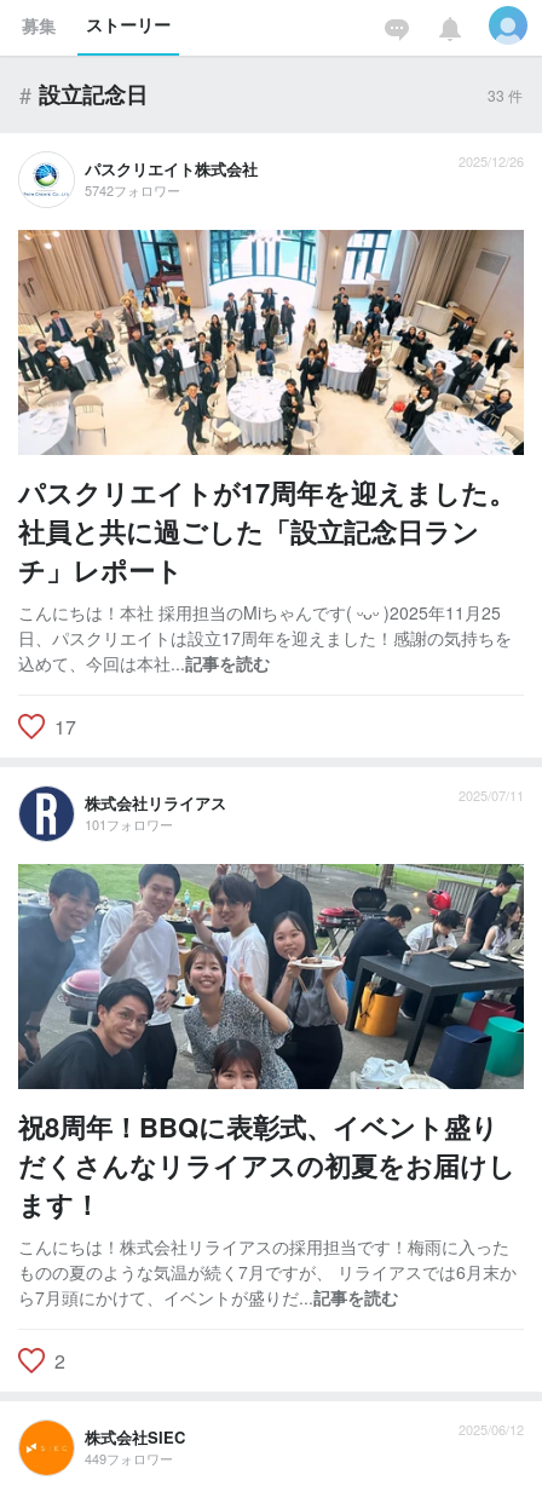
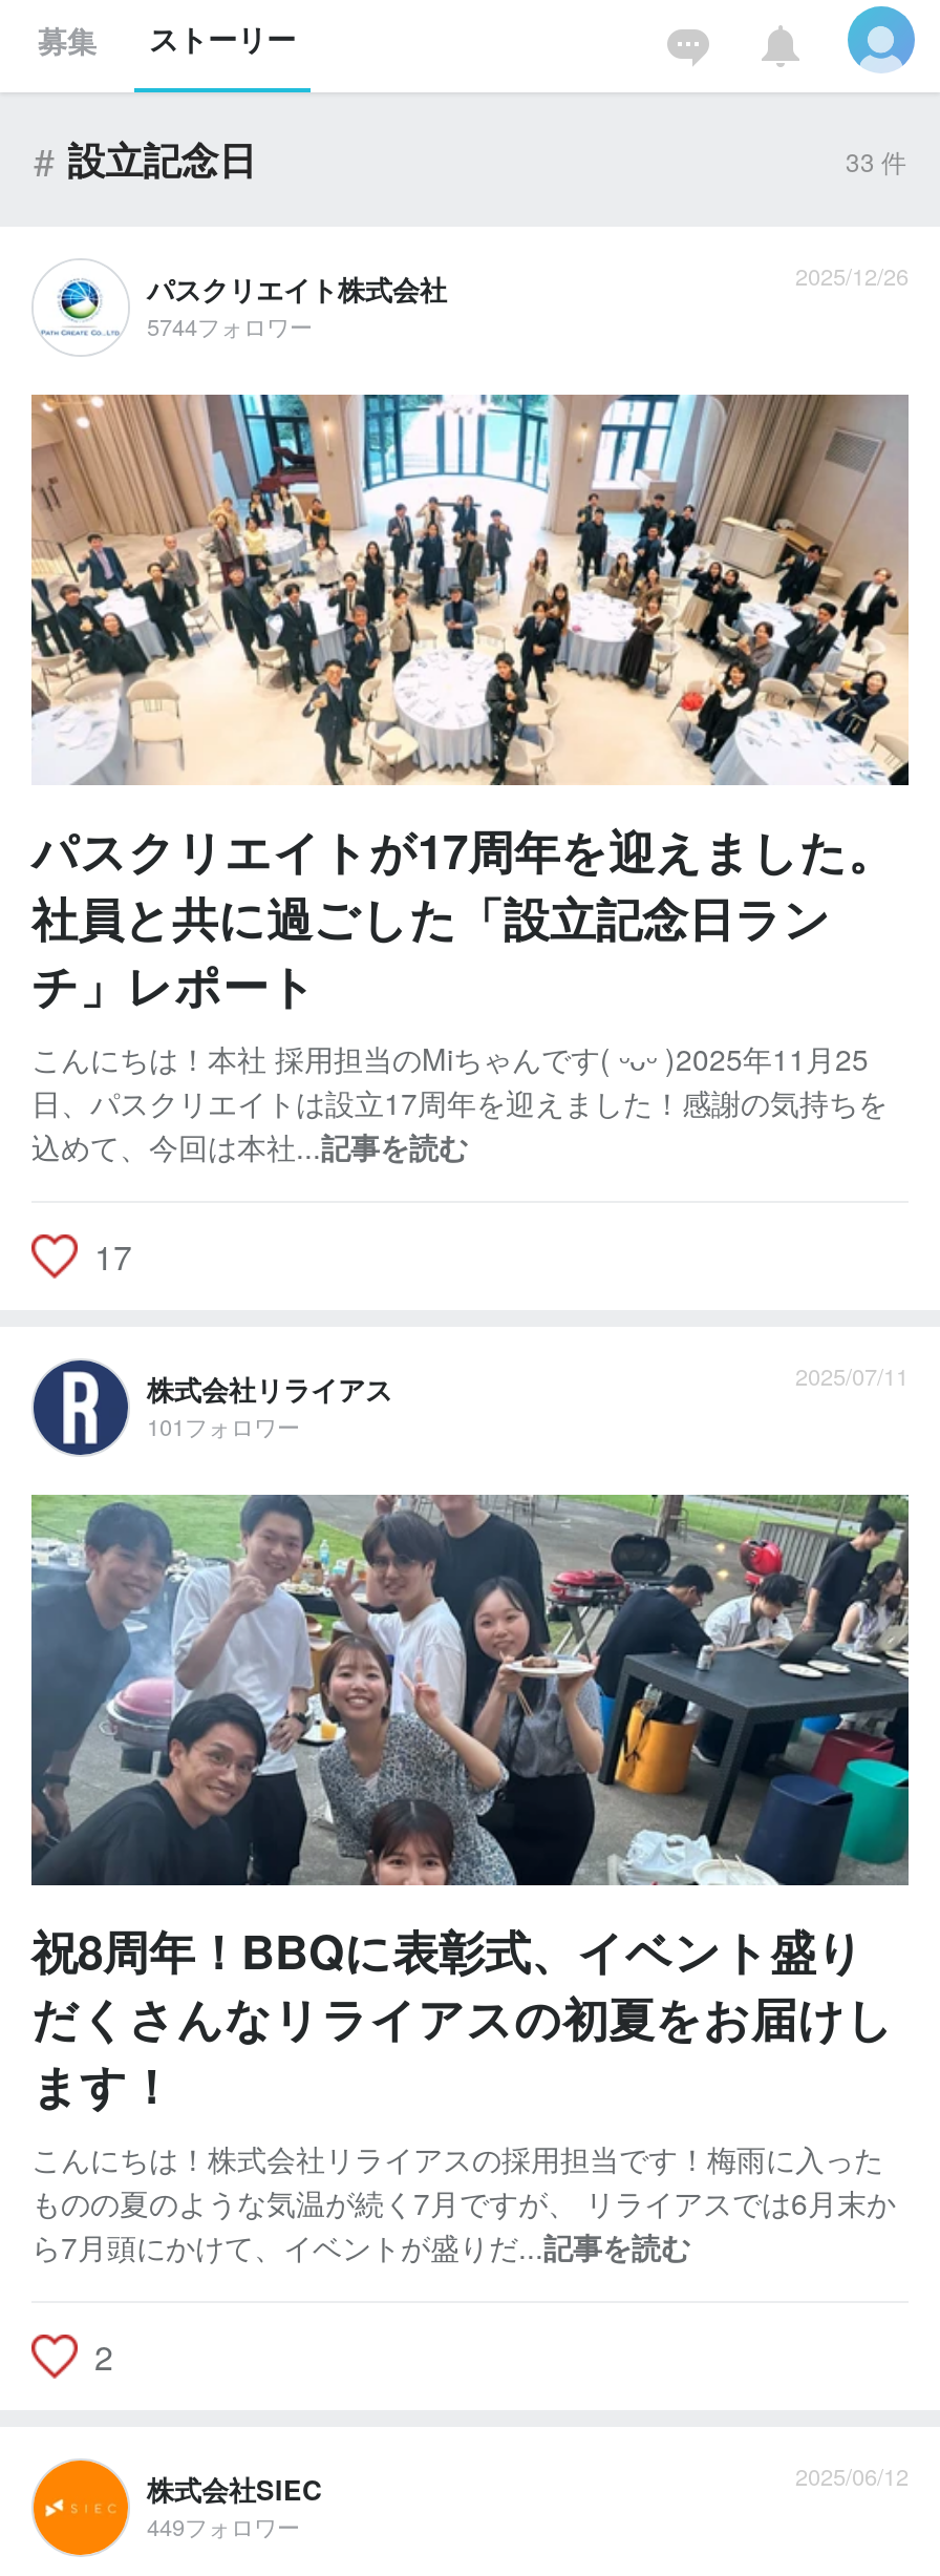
[85,180,180,200] 5742フォロワー -> [147,309,313,342] 5744フォロワー

